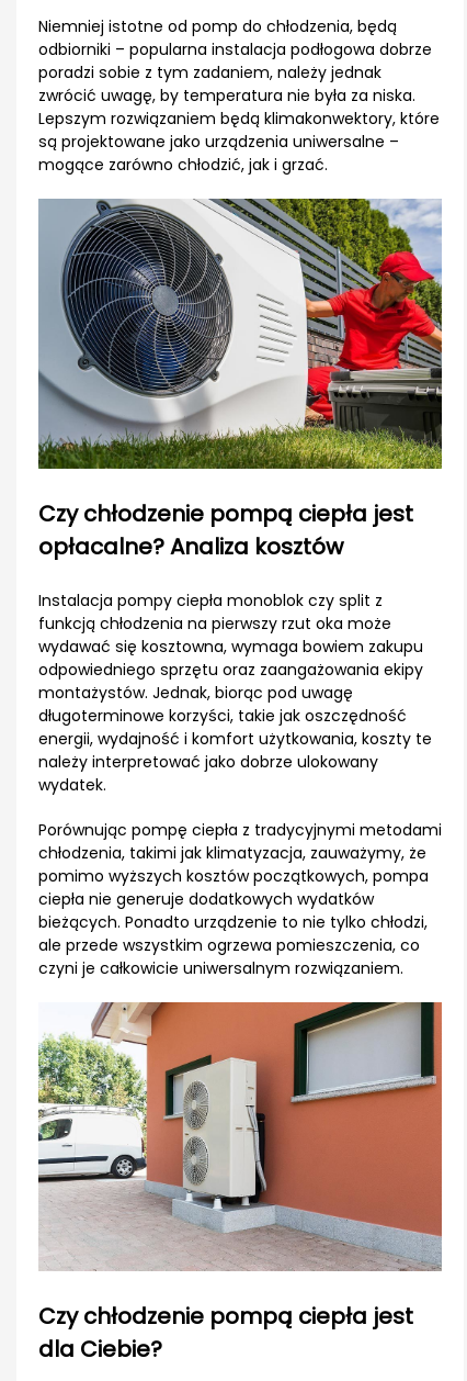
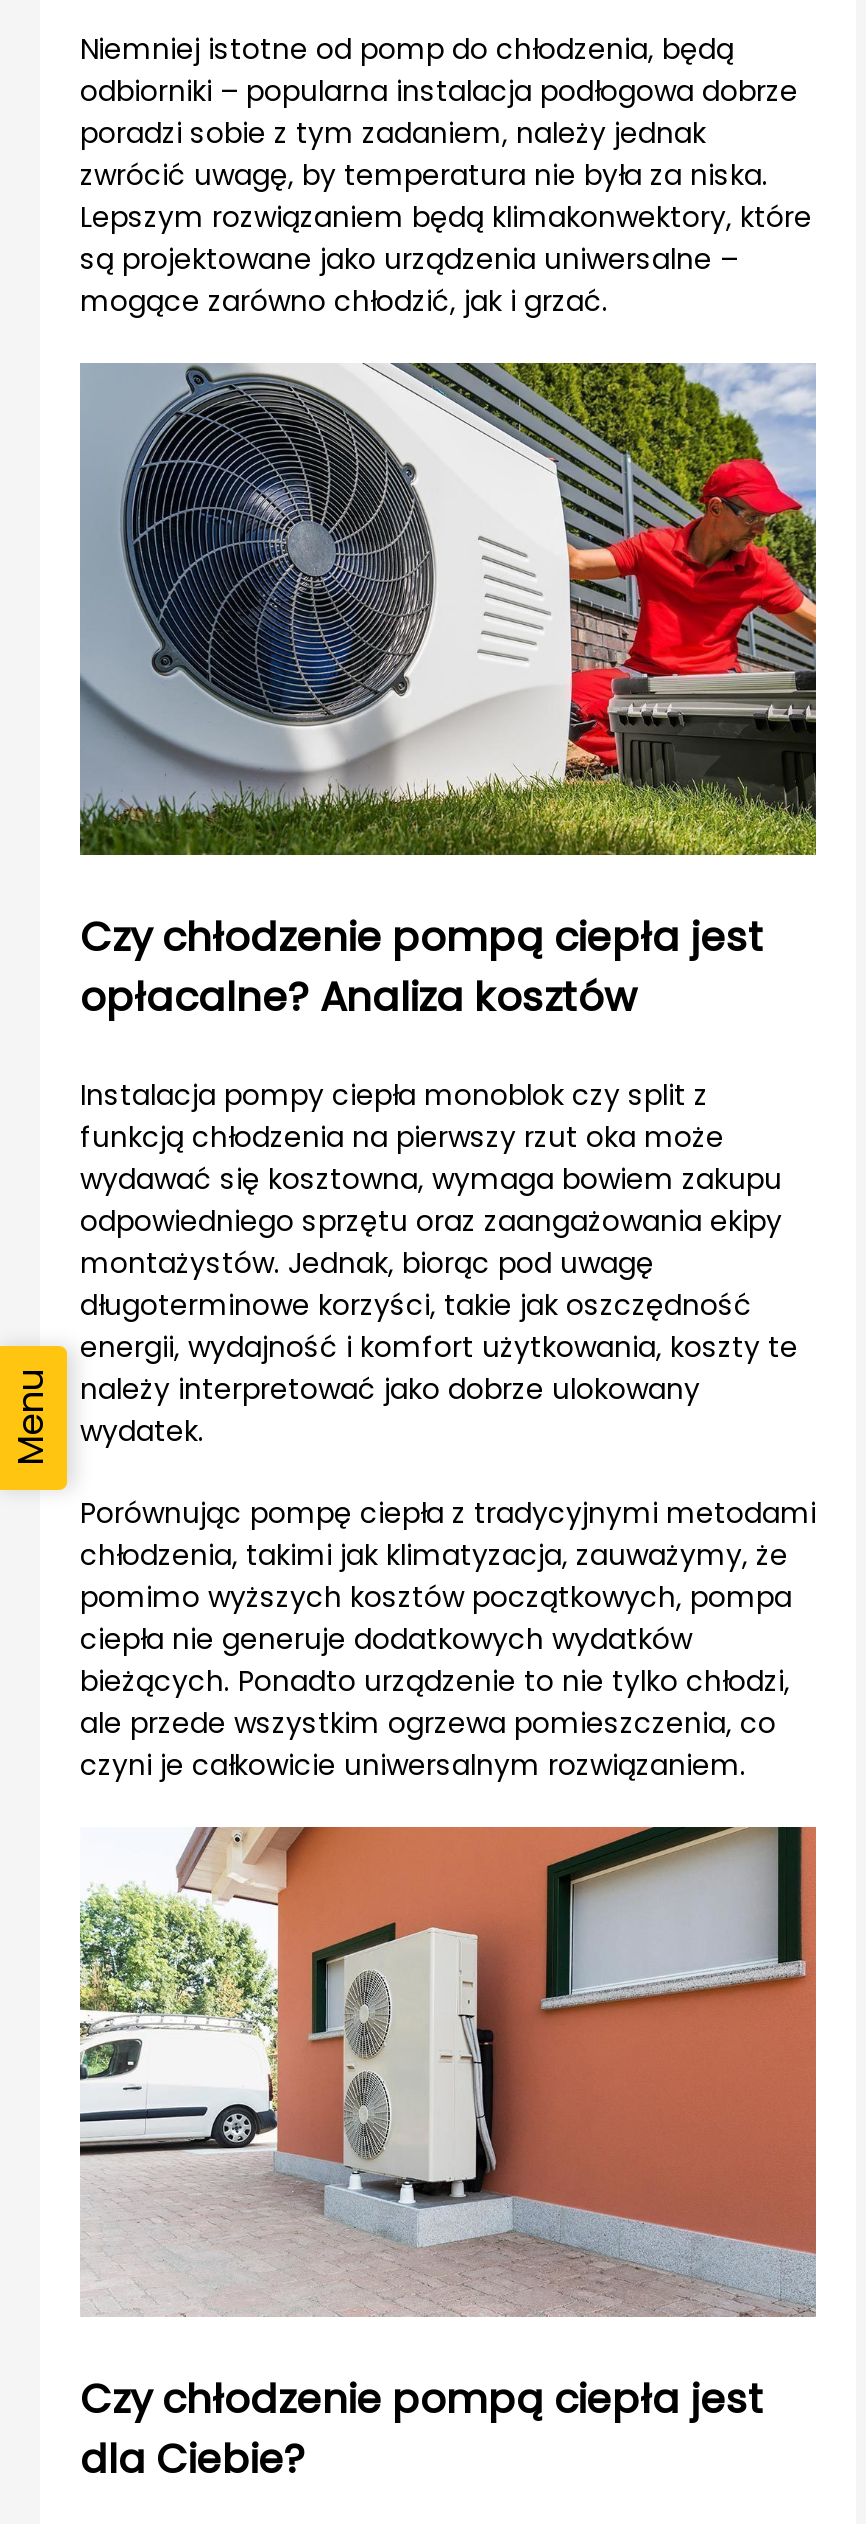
none -> [6,1343,72,1493] [image]

